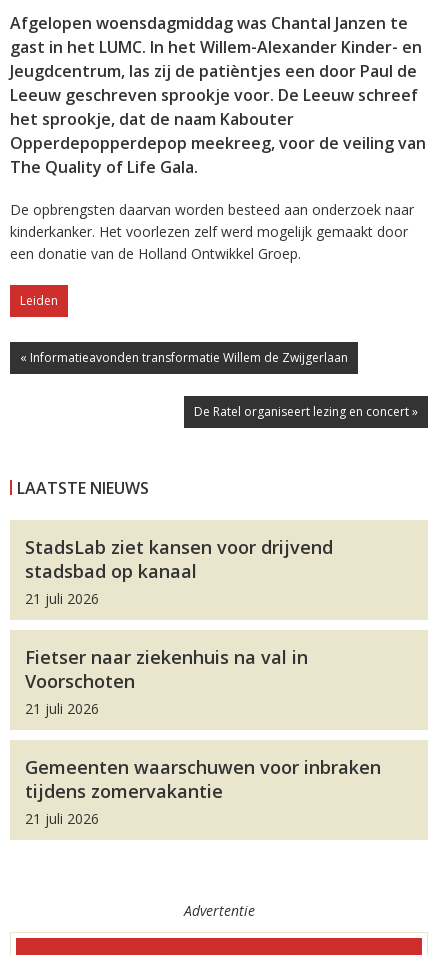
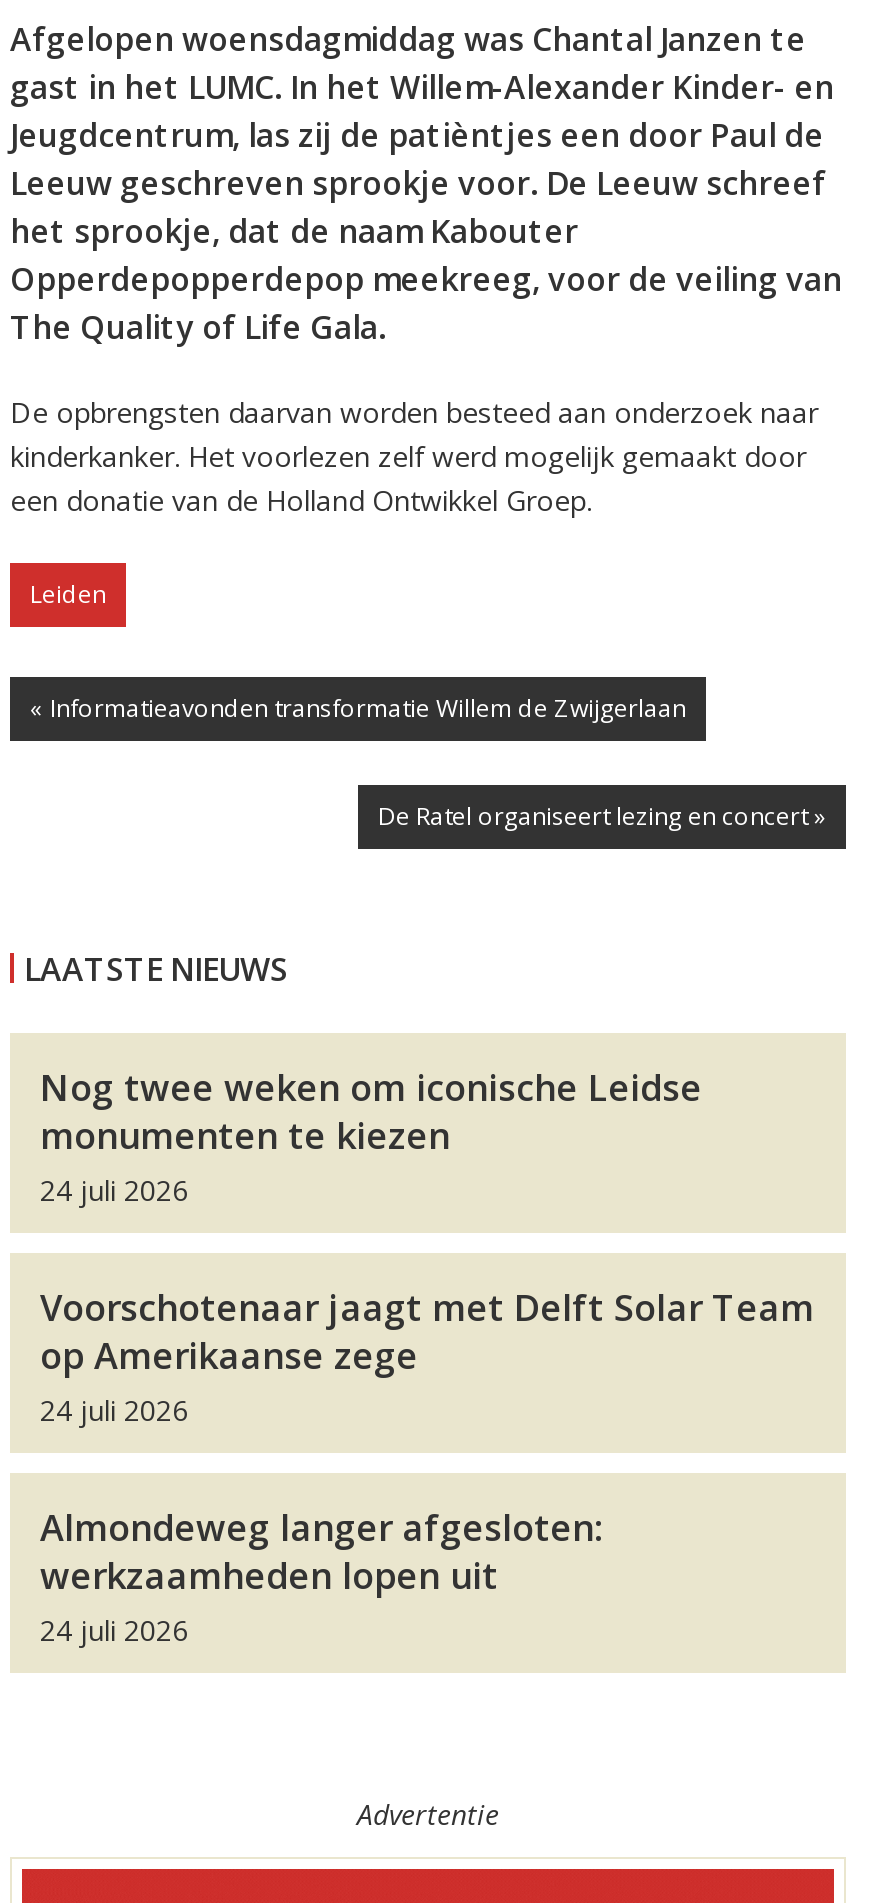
[25,535,333,608] StadsLab ziet kansen voor drijvend | stadsbad op kanaal | 21 juli 2026 -> [40,1063,702,1209] Nog twee weken om iconische Leidse | monumenten te kiezen | 24 juli 2026
[25,645,308,718] Fietser naar ziekenhuis na val in | Voorschoten | 21 juli 2026 -> [40,1283,814,1429] Voorschotenaar jaagt met Delft Solar Team | op Amerikaanse zege | 24 juli 2026
[25,755,381,828] Gemeenten waarschuwen voor inbraken | tijdens zomervakantie | 21 juli 2026 -> [40,1503,602,1649] Almondeweg langer afgesloten: | werkzaamheden lopen uit | 24 juli 2026

